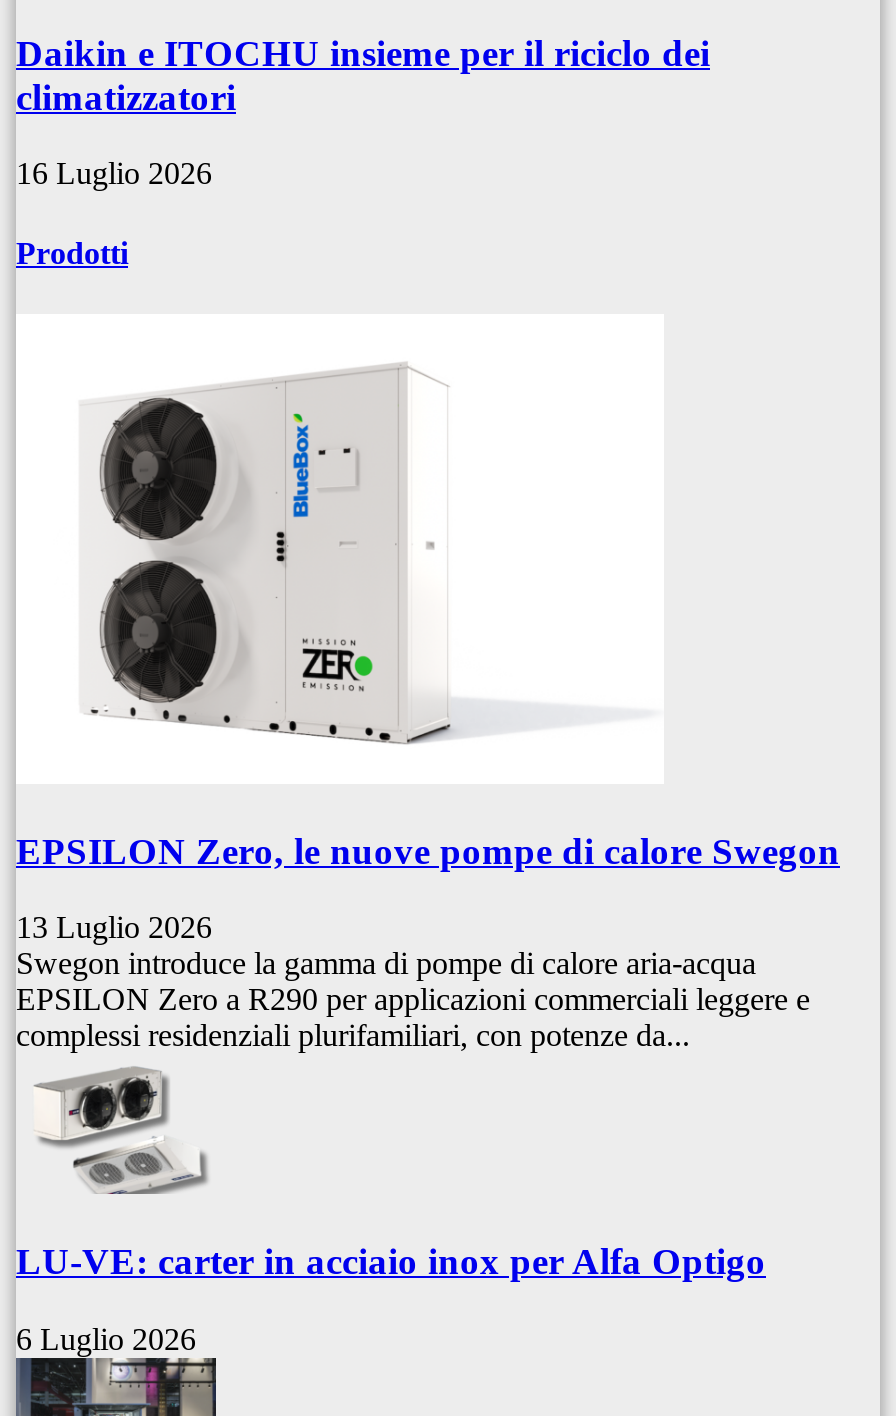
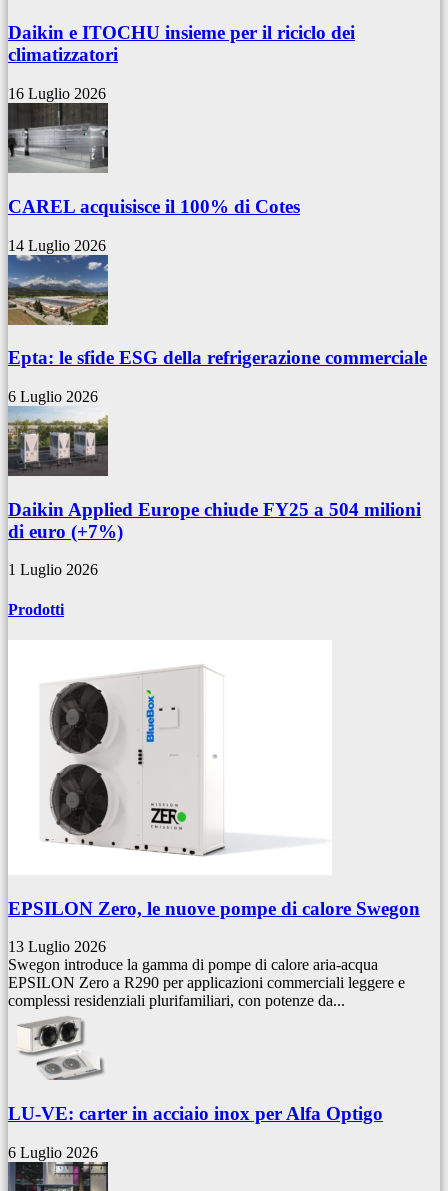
none -> [7,105,300,253] [image] | CAREL acquisisce il 100% di Cotes | 14 Luglio 2026
none -> [7,261,427,405] [image] | Epta: le sfide ESG della refrigerazione commerciale | 6 Luglio 2026
none -> [7,412,421,578] [image] | Daikin Applied Europe chiude FY25 a 504 milioni | di euro (+7%) | 1 Luglio 2026

